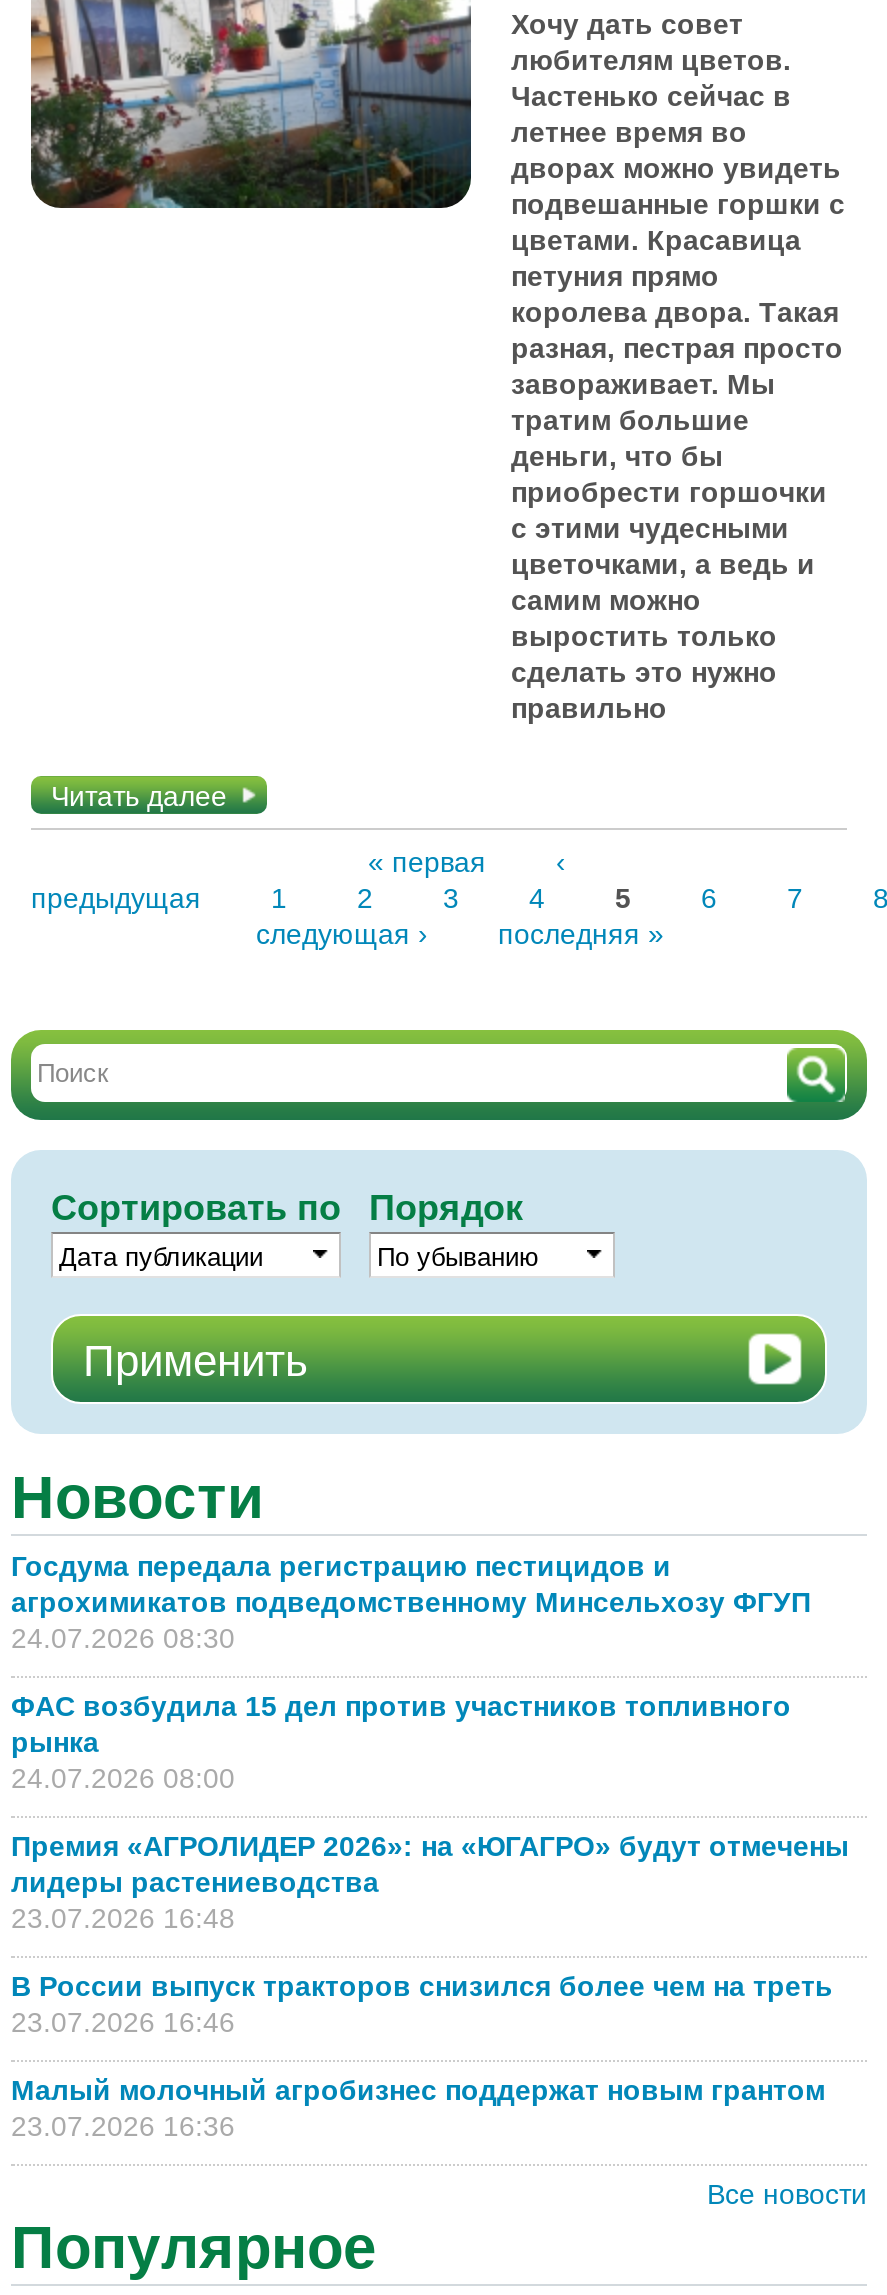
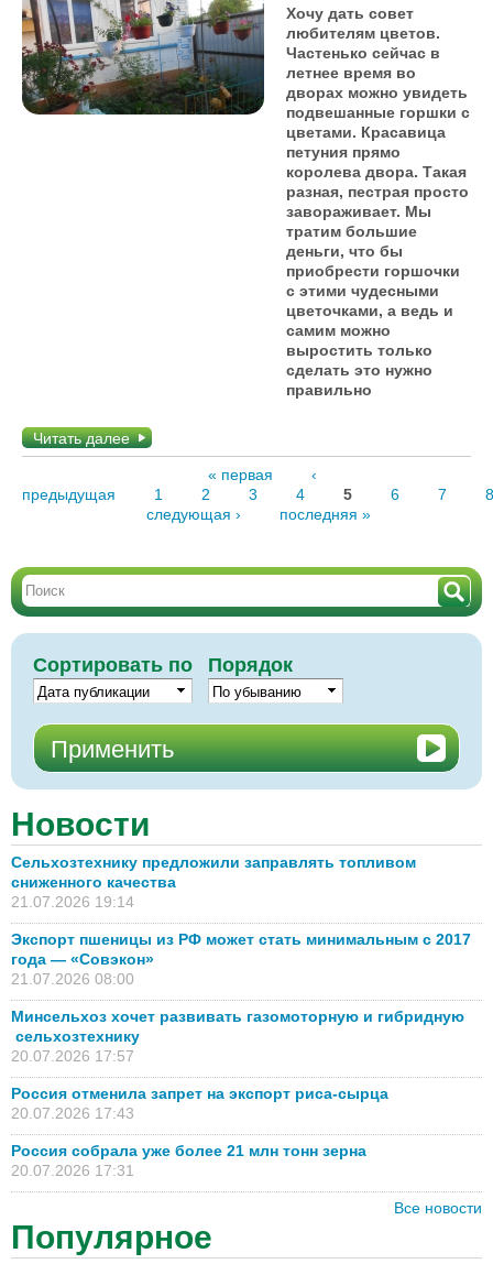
[11,1550,811,1654] Госдума передала регистрацию пестицидов и | агрохимикатов подведомственному Минсельхозу ФГУП | 24.07.2026 08:30 -> [11,853,416,910] Сельхозтехнику предложили заправлять топливом | сниженного качества | 21.07.2026 19:14
[11,1690,791,1794] ФАС возбудила 15 дел против участников топливного | рынка | 24.07.2026 08:00 -> [11,930,471,988] Экспорт пшеницы из РФ может стать минимальным с 2017 | года — «Совэкон» | 21.07.2026 08:00
[11,1830,849,1934] Премия «АГРОЛИДЕР 2026»: на «ЮГАГРО» будут отмечены | лидеры растениеводства | 23.07.2026 16:48 -> [11,1007,464,1065] Минсельхоз хочет развивать газомоторную и гибридную | сельхозтехнику | 20.07.2026 17:57
[11,1970,841,2038] В России выпуск тракторов снизился более чем на треть | 23.07.2026 16:46 -> [11,1084,393,1122] Россия отменила запрет на экспорт риса-сырца | 20.07.2026 17:43
[11,2074,833,2142] Малый молочный агробизнес поддержат новым грантом | 23.07.2026 16:36 -> [11,1142,366,1179] Россия собрала уже более 21 млн тонн зерна | 20.07.2026 17:31

